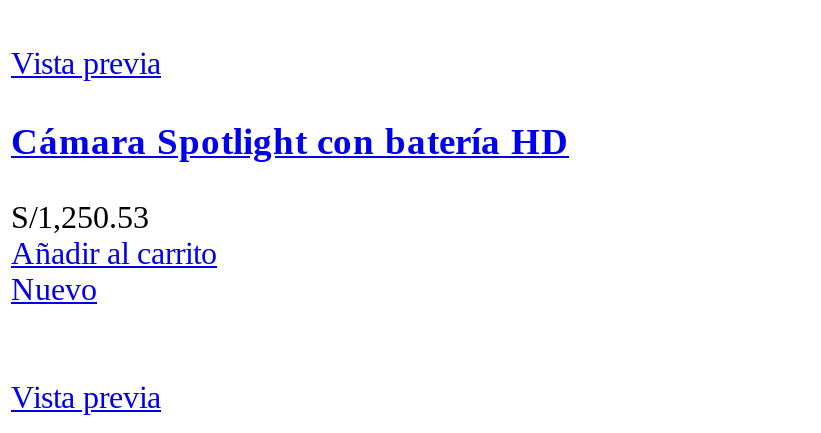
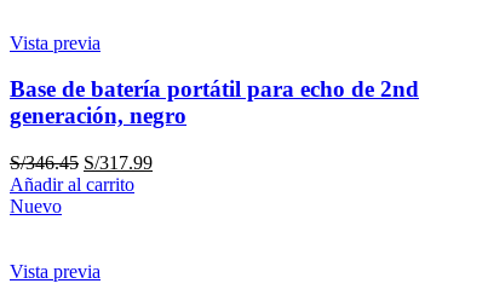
[11,119,569,161] Cámara Spotlight con batería HD -> [10,76,419,128] Base de batería portátil para echo de 2nd | generación, negro
[11,201,149,235] S/1,250.53 -> [10,152,153,173] S/346.45 S/317.99

